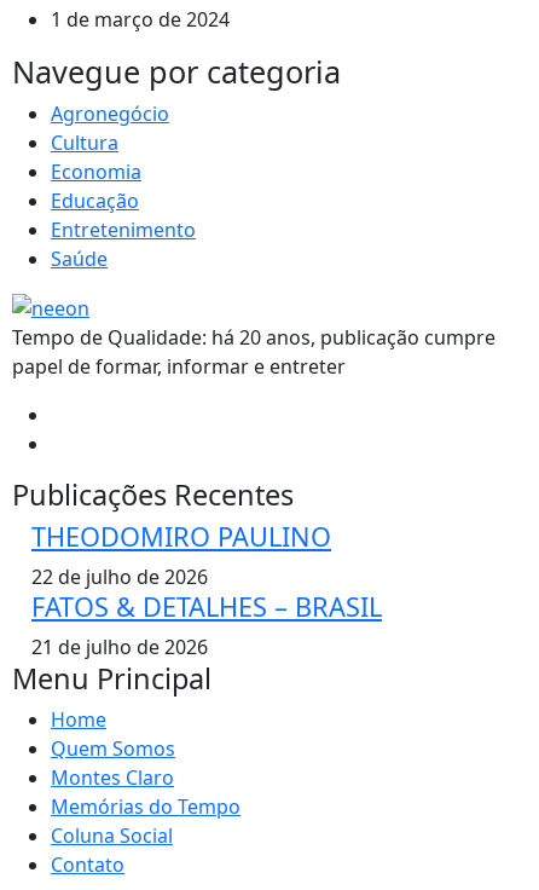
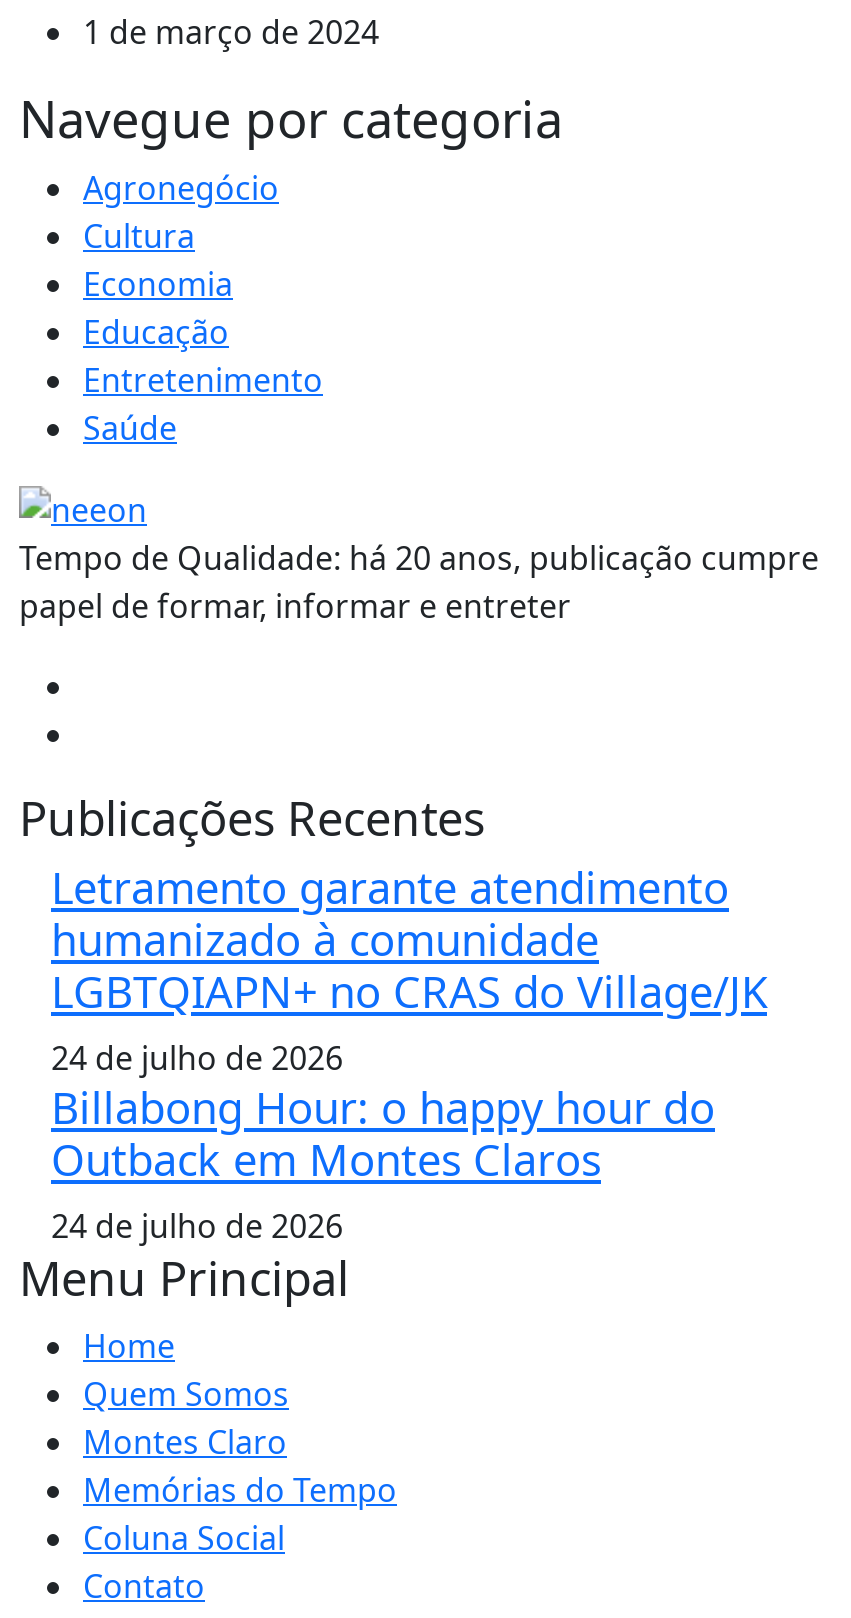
[31,519,382,661] THEODOMIRO PAULINO | 22 de julho de 2026 | FATOS & DETALHES – BRASIL | 21 de julho de 2026 -> [51,859,767,1249] Letramento garante atendimento | humanizado à comunidade | LGBTQIAPN+ no CRAS do Village/JK | 24 de julho de 2026 | Billabong Hour: o happy hour do | Outback em Montes Claros | 24 de julho de 2026

